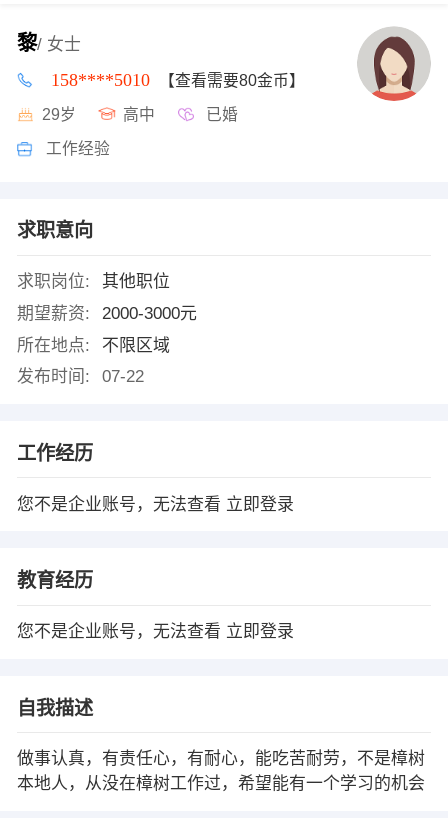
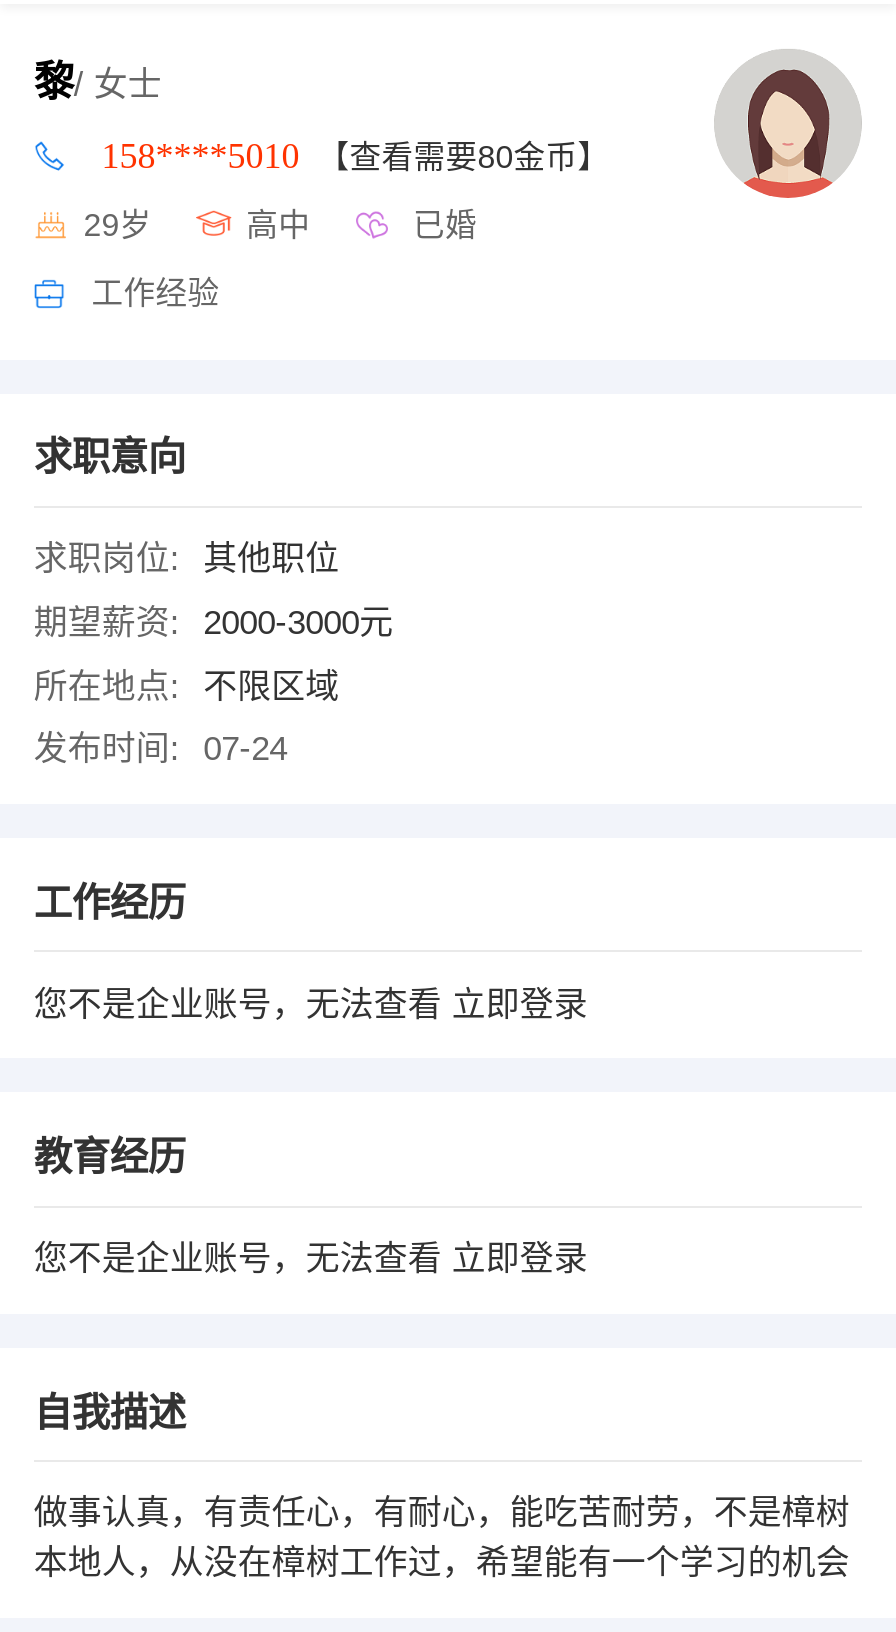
[17,367,144,386] 发布时间: 07-22 -> [34,731,287,769] 发布时间: 07-24

